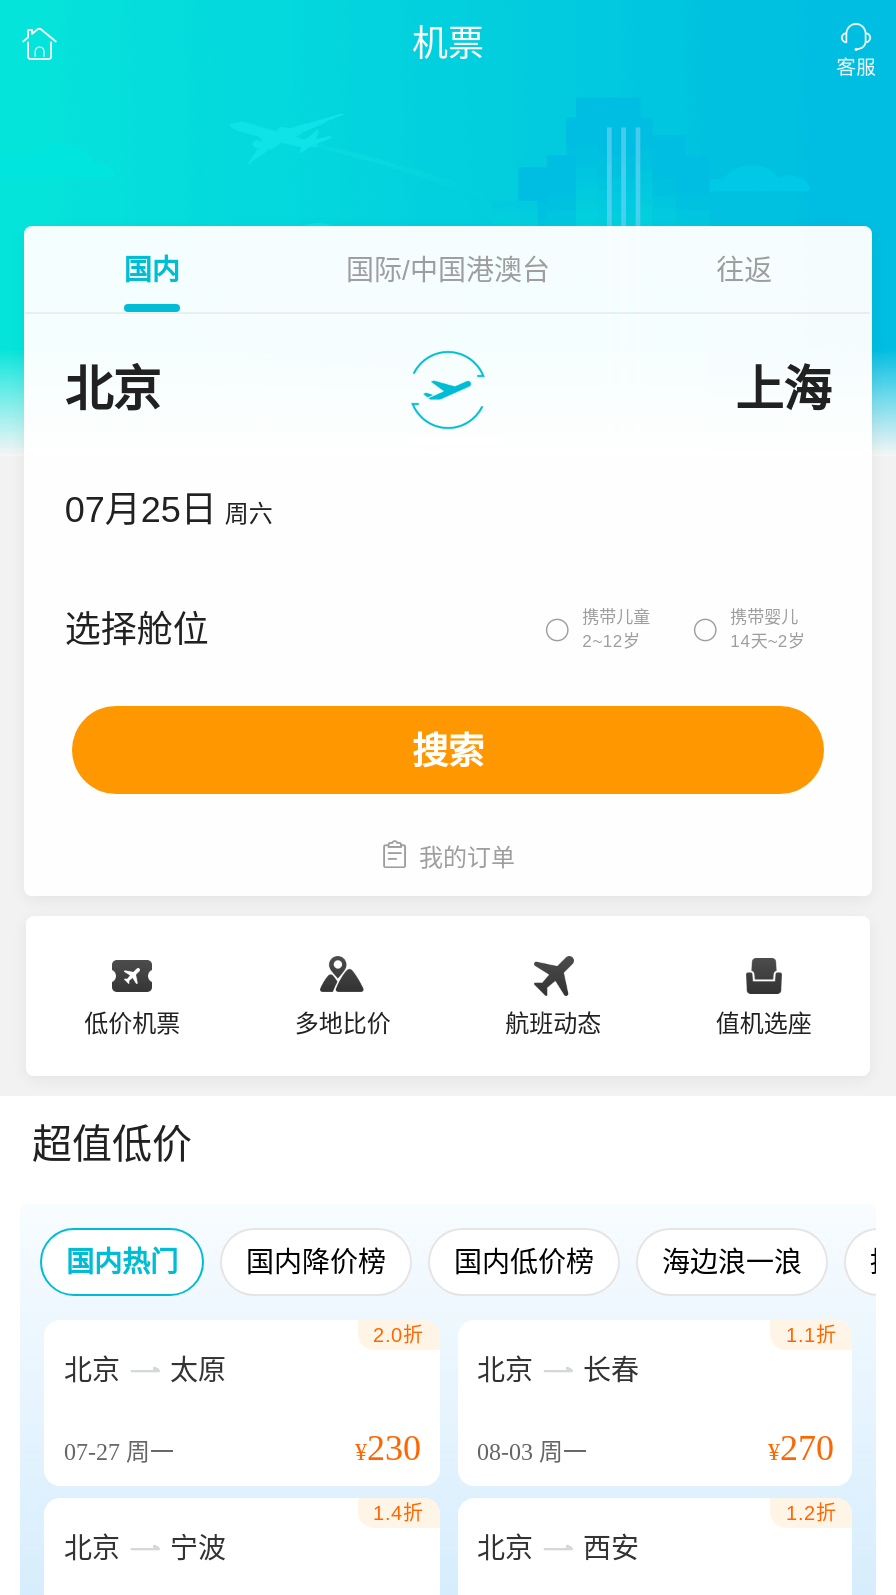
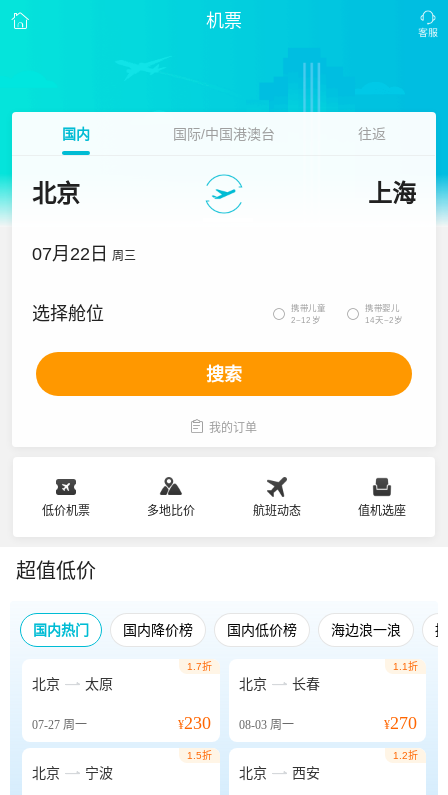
[65,490,273,530] 07月25日 周六 -> [32,244,136,264] 07月22日 周三
[373,1324,423,1346] 2.0折 -> [186,661,211,672] 1.7折
[373,1502,423,1524] 1.4折 -> [186,750,211,761] 1.5折

